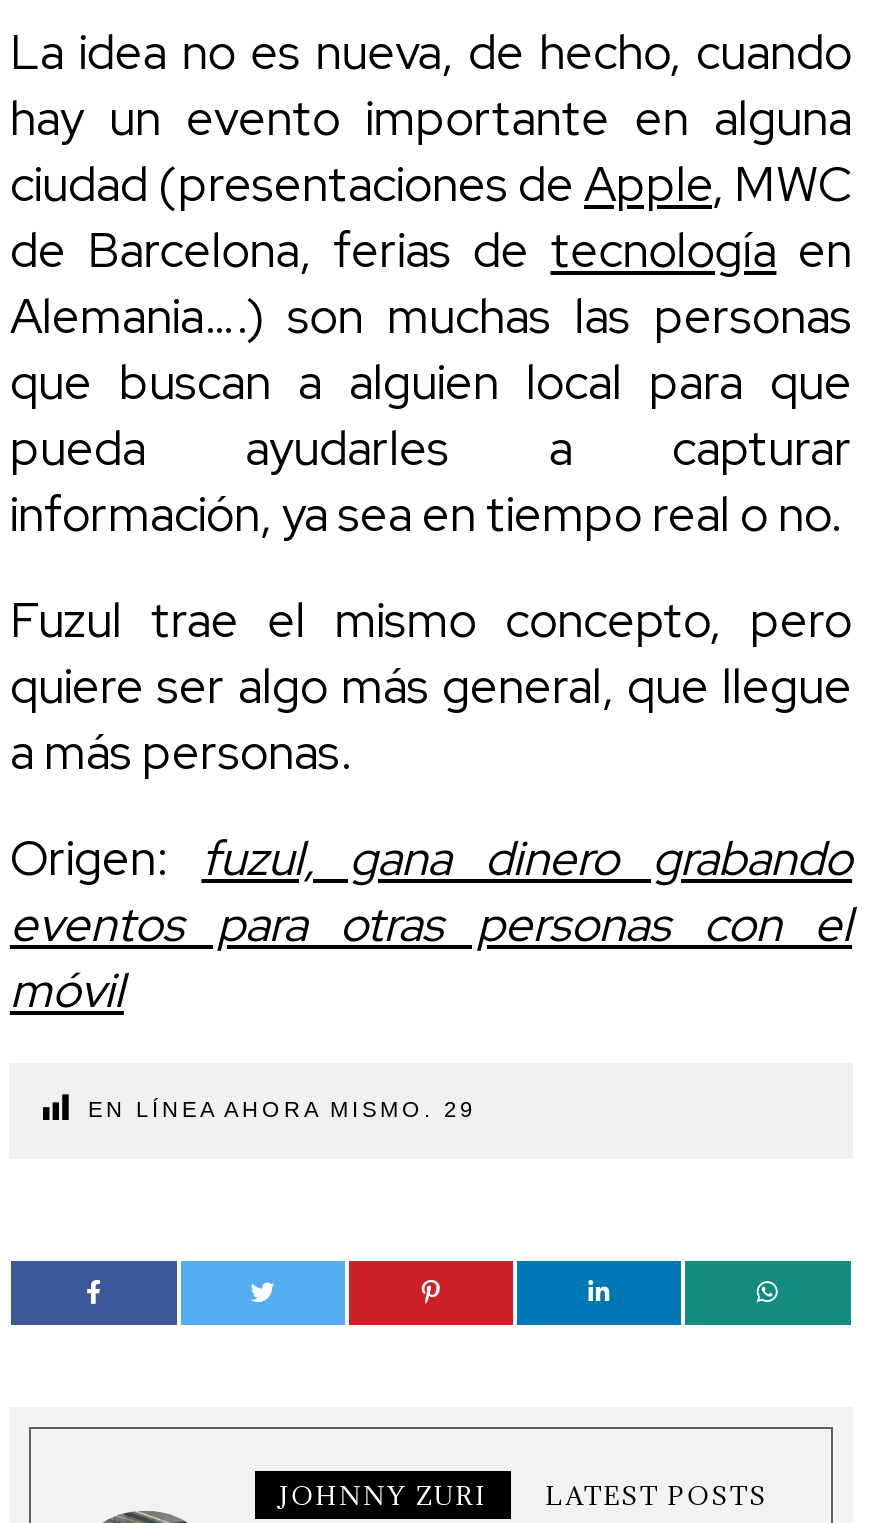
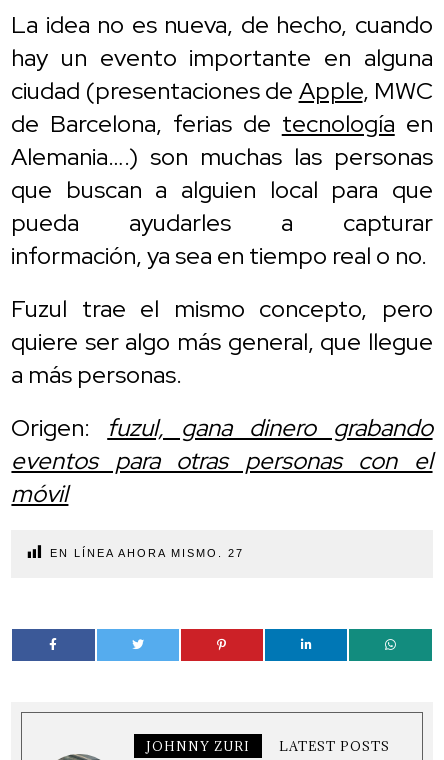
[88,1097,476,1121] EN LÍNEA AHORA MISMO. 29 -> [50,547,244,559] EN LÍNEA AHORA MISMO. 27

